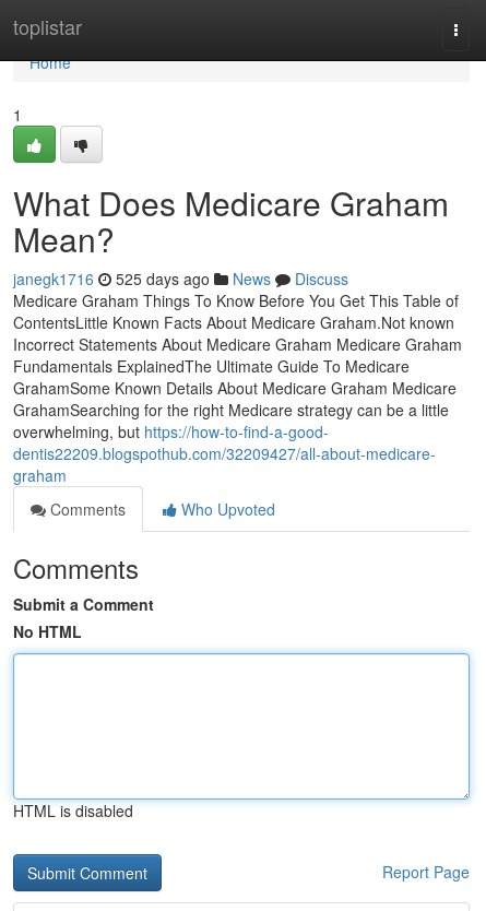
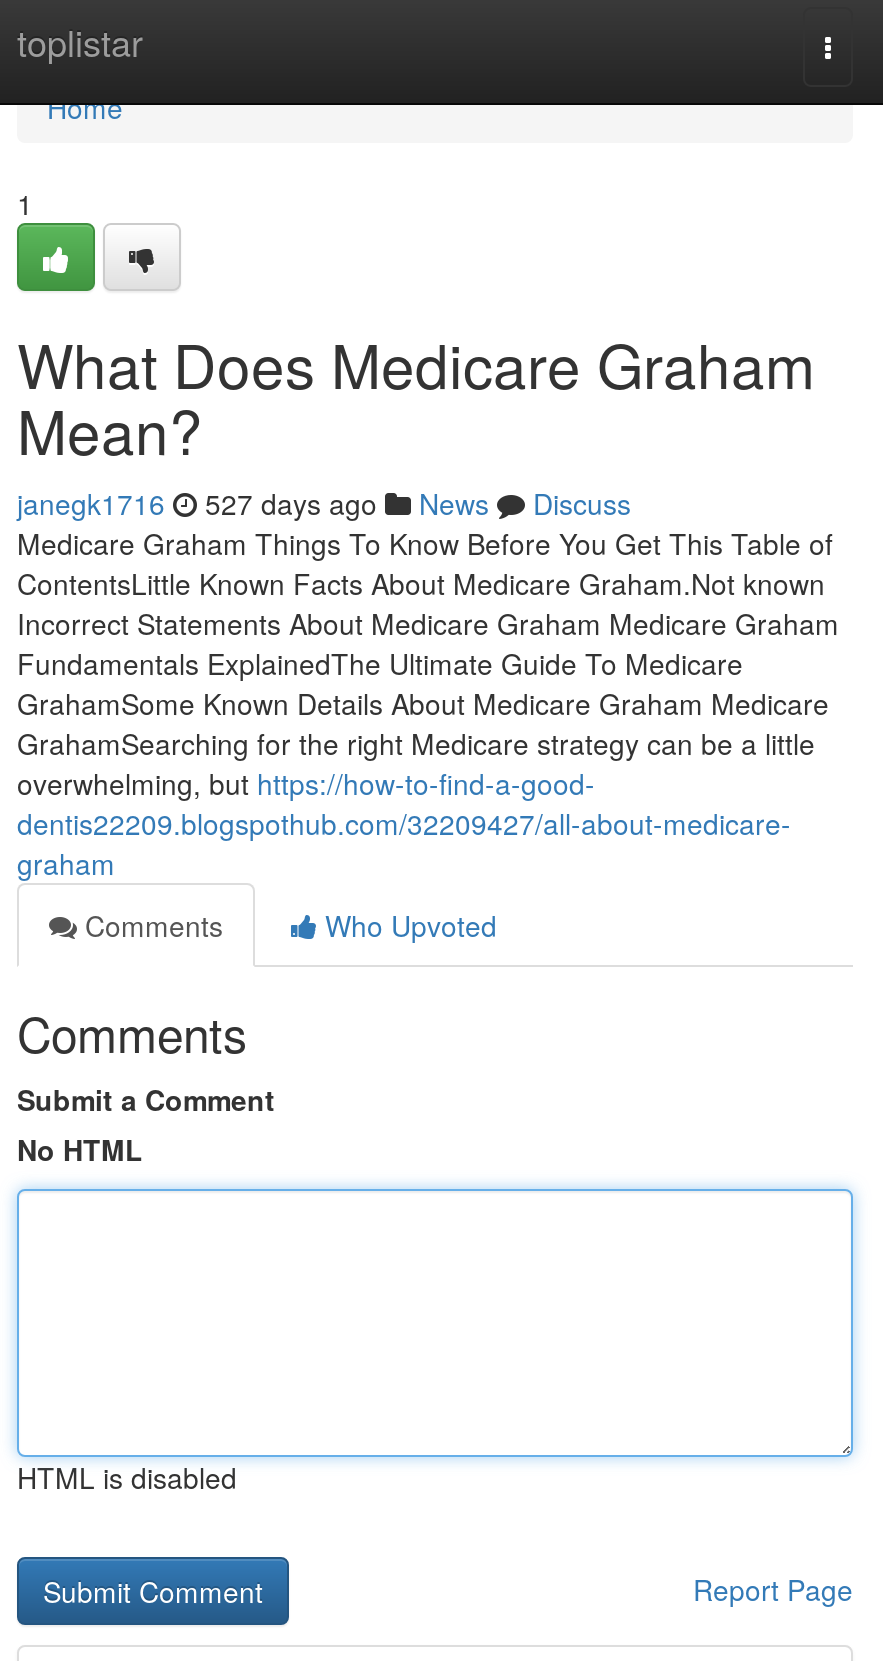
[13,268,348,289] janegk1716 525 days ago News Discuss -> [17,483,631,523] janegk1716 527 days ago News Discuss

